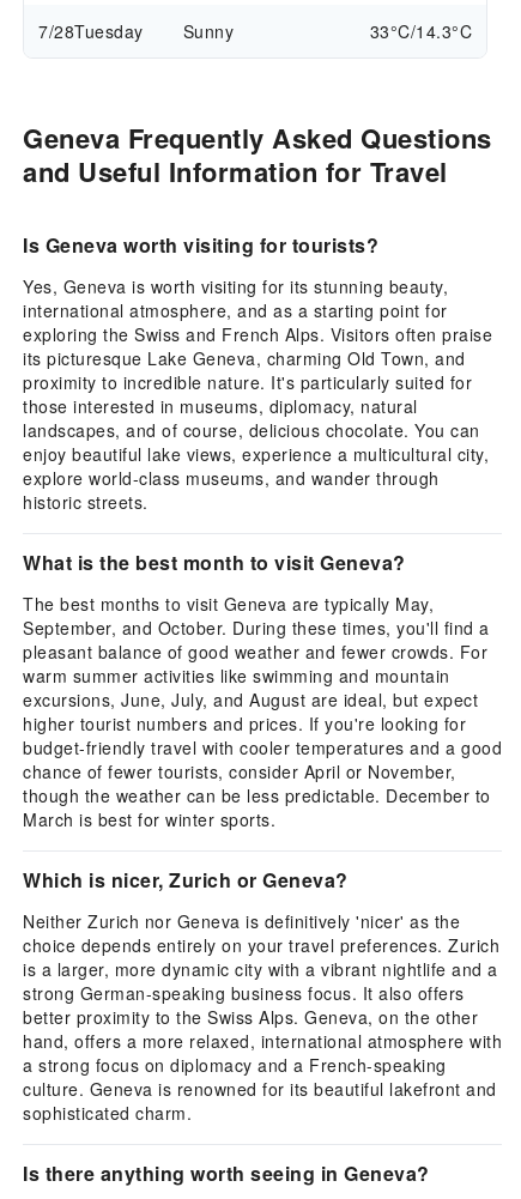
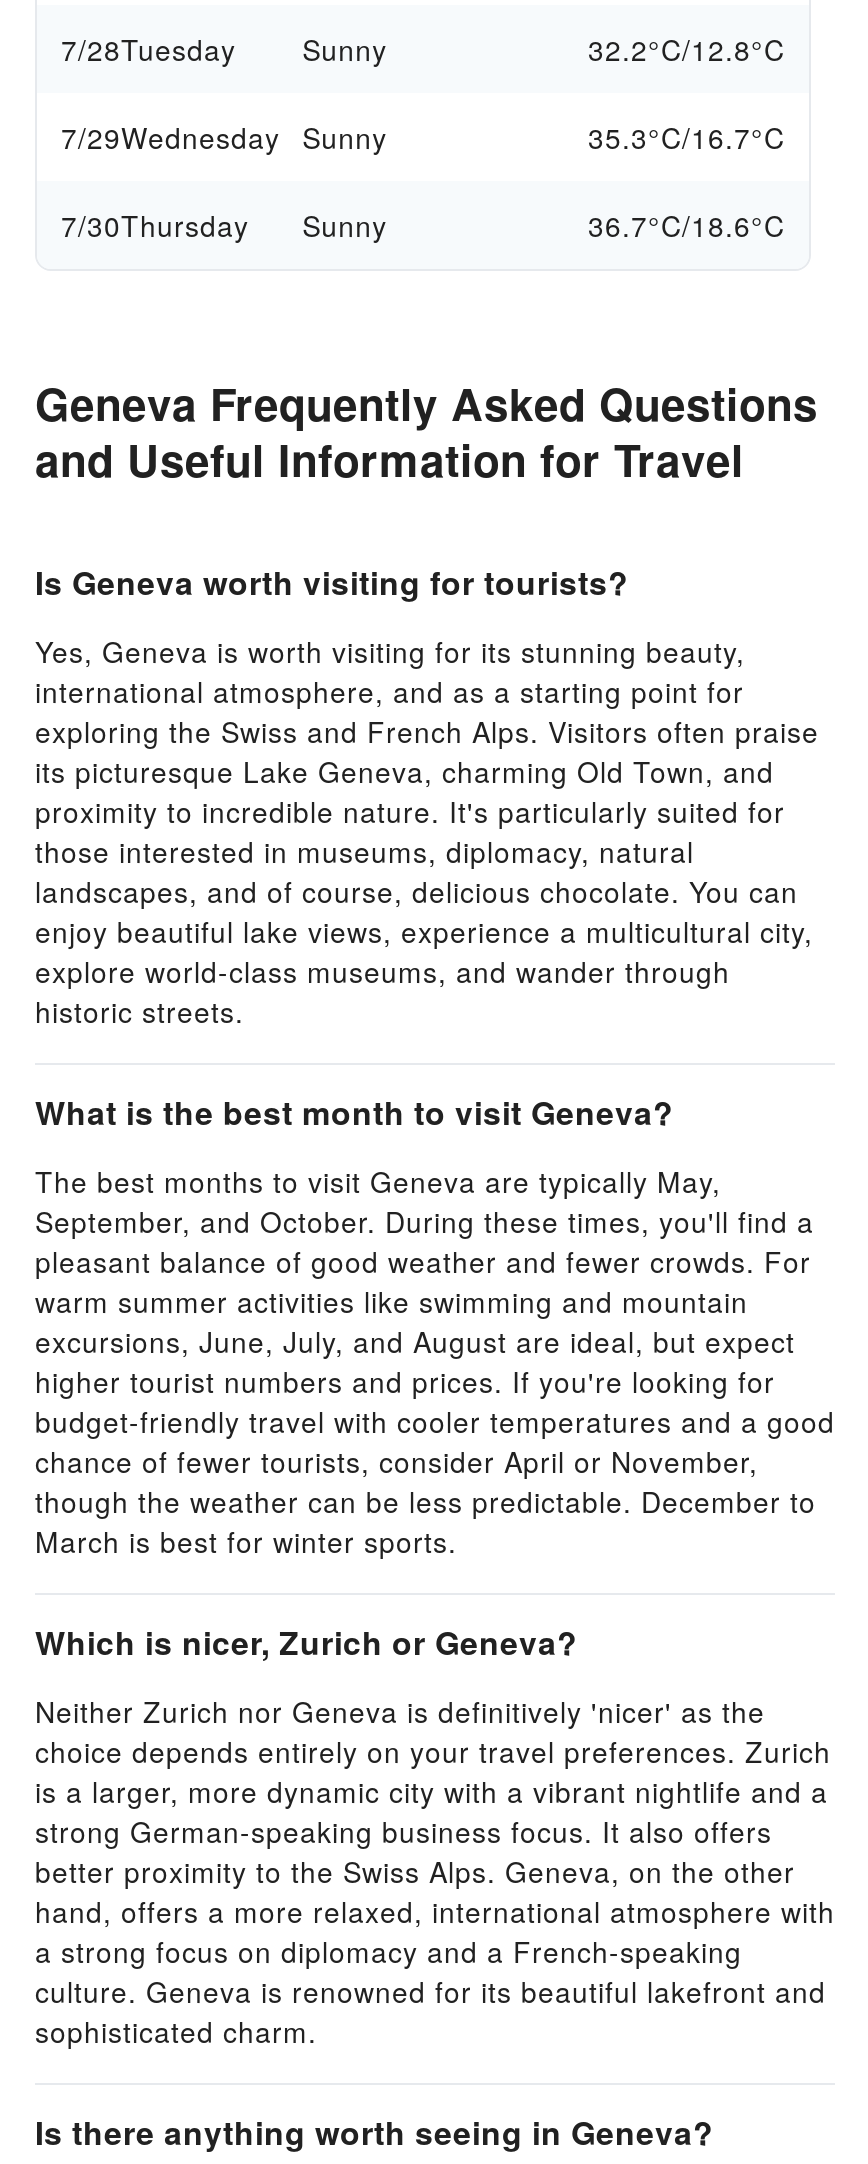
[369,19,472,43] 33°C/14.3°C -> [61,29,785,245] 32.2°C/12.8°C | 7/29Wednesday Sunny | 35.3°C/16.7°C | 7/30Thursday | Sunny | 36.7°C/18.6°C

